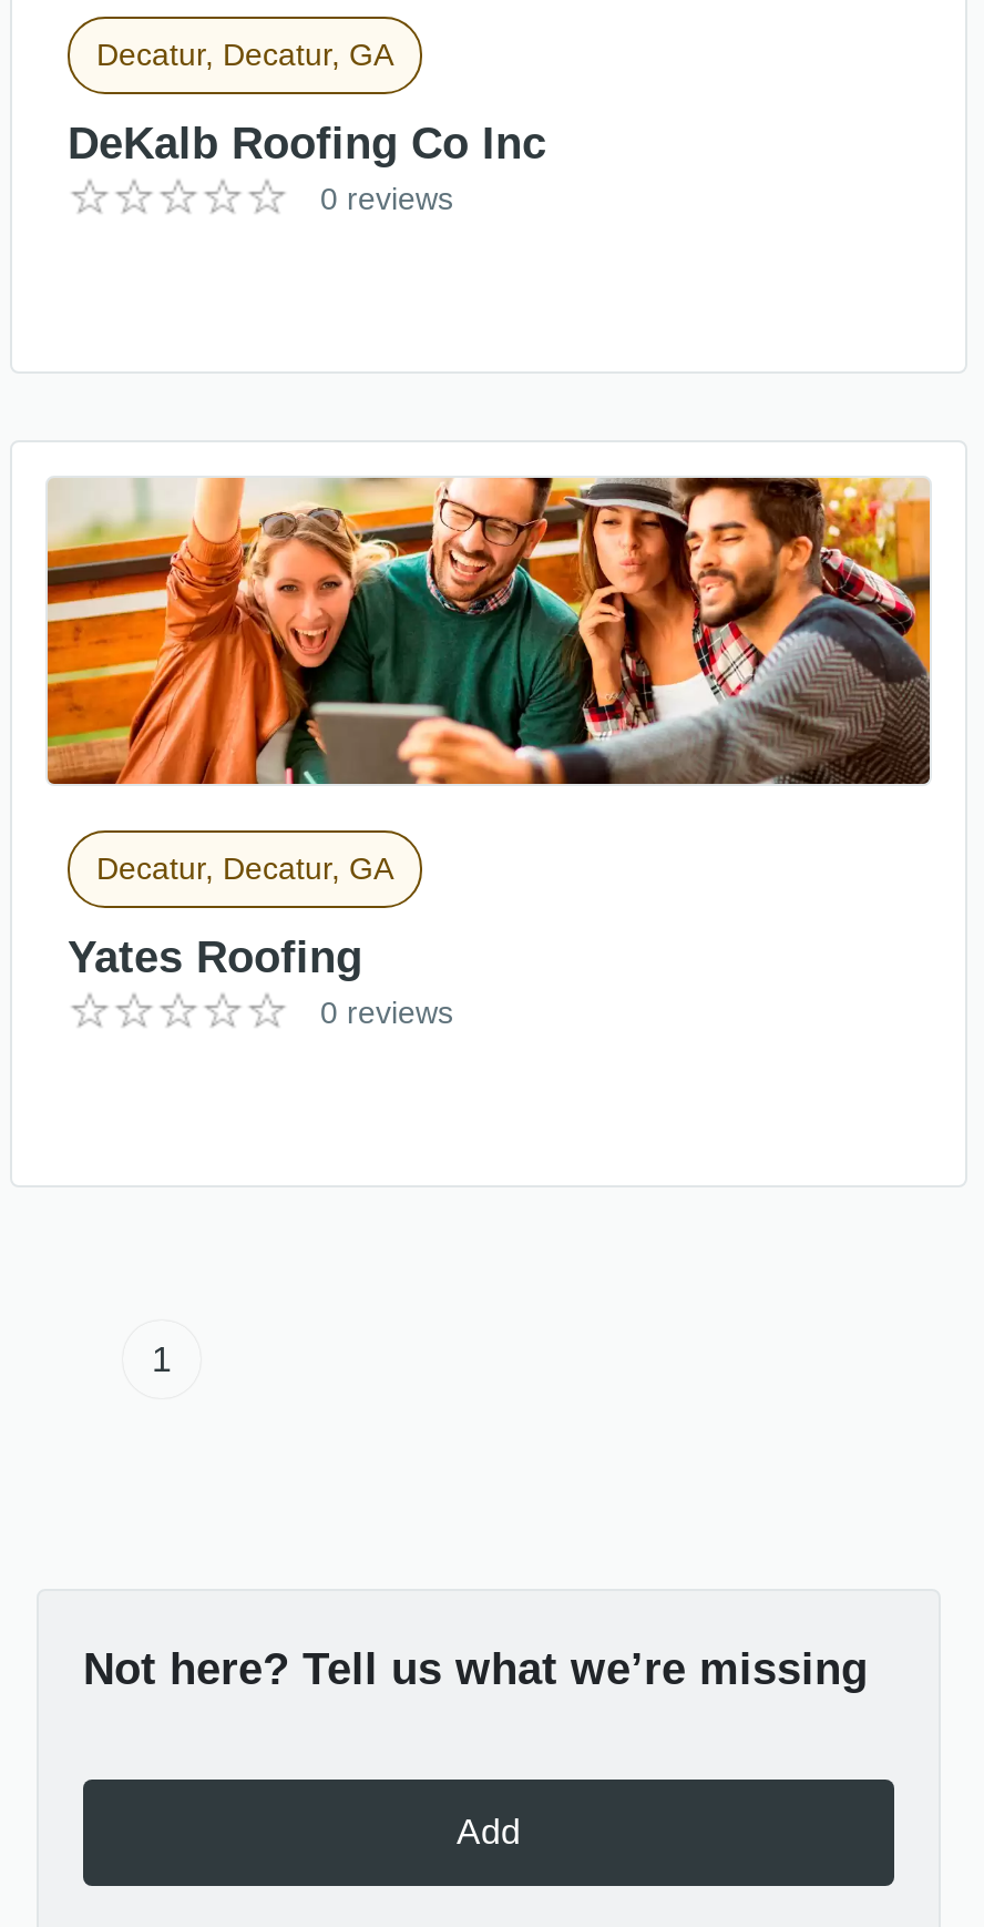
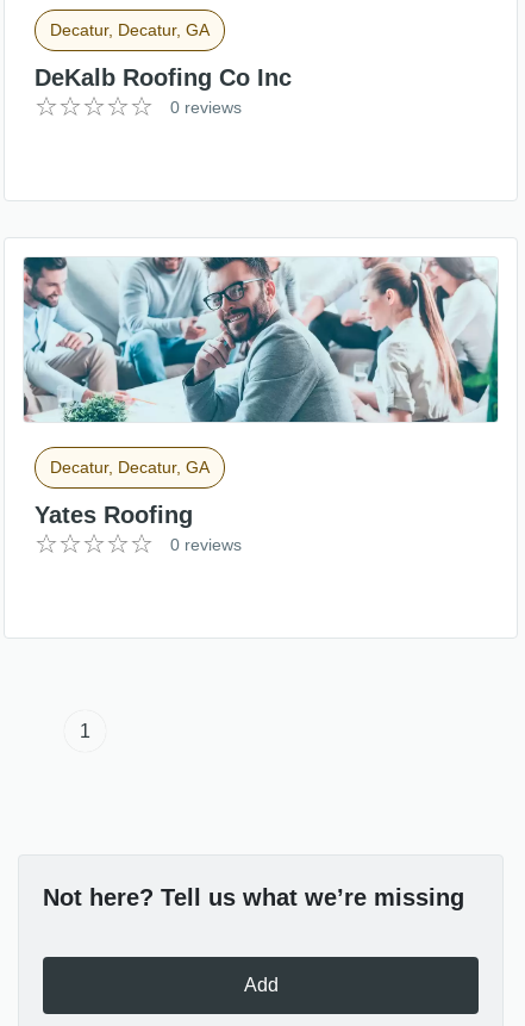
[45,476,932,786] [image] -> [23,256,499,423] [image]

